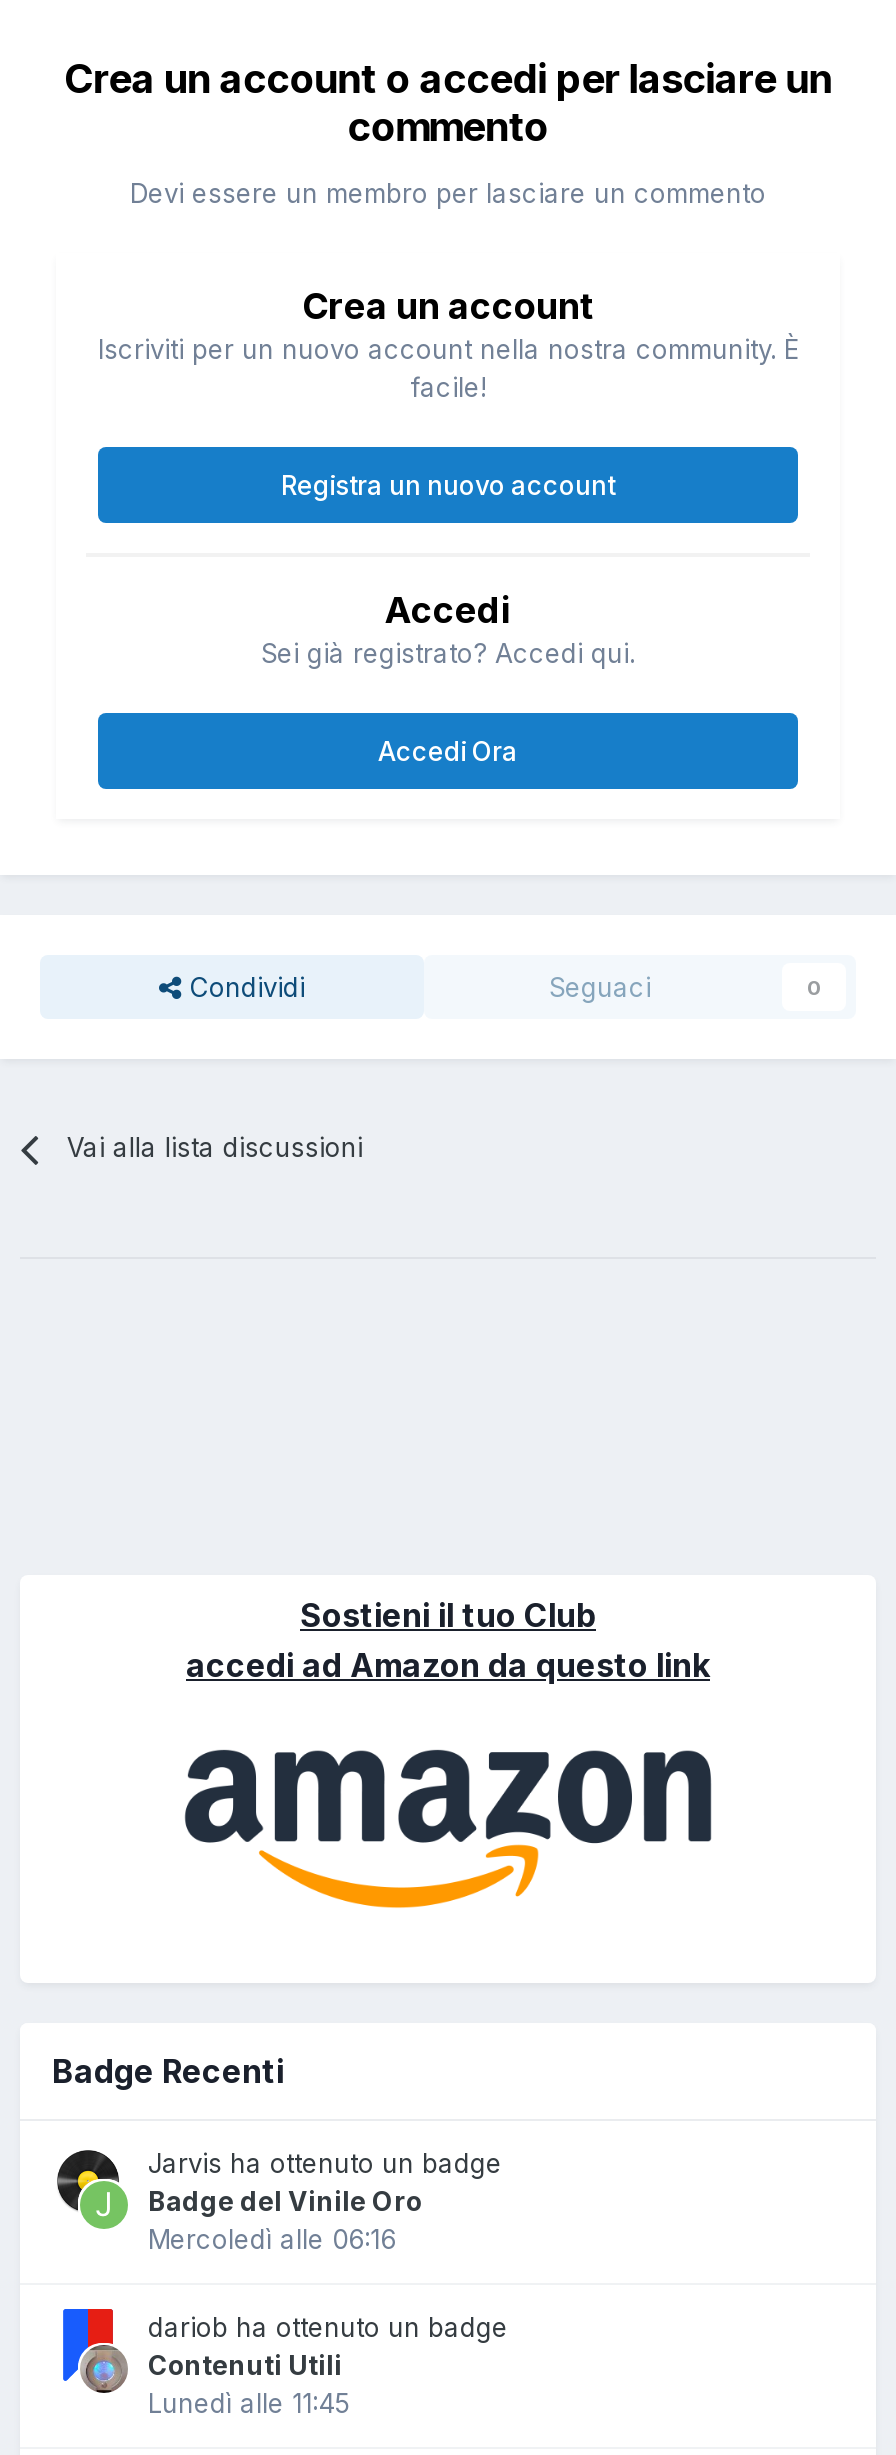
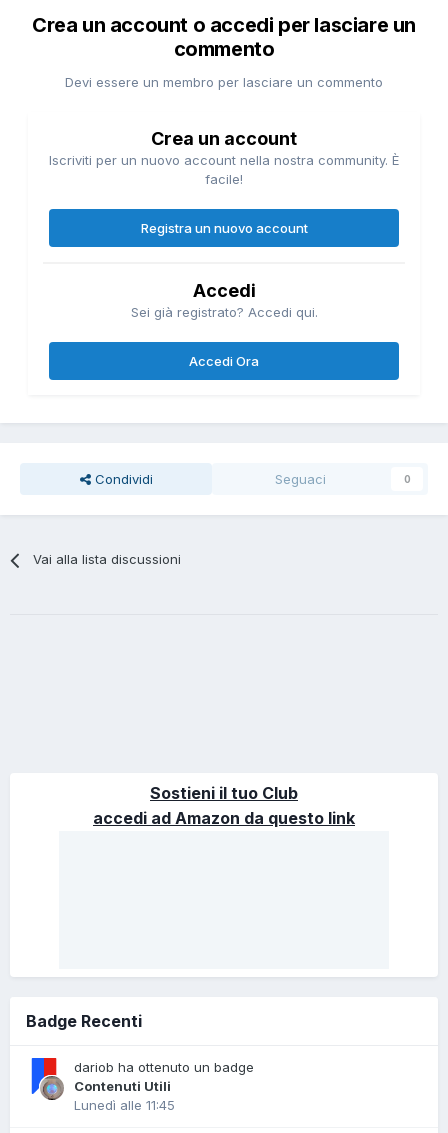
[184,1747,714,1909] [image] -> none
[56,2148,502,2256] [image] | Jarvis ha ottenuto un badge | Badge del Vinile Oro | Mercoledì alle 06:16 -> none

